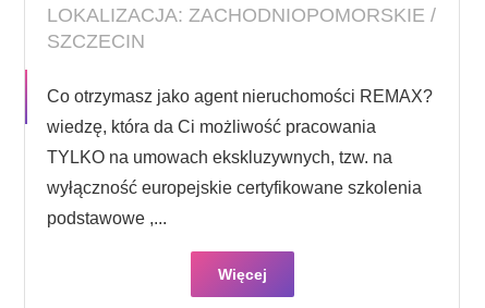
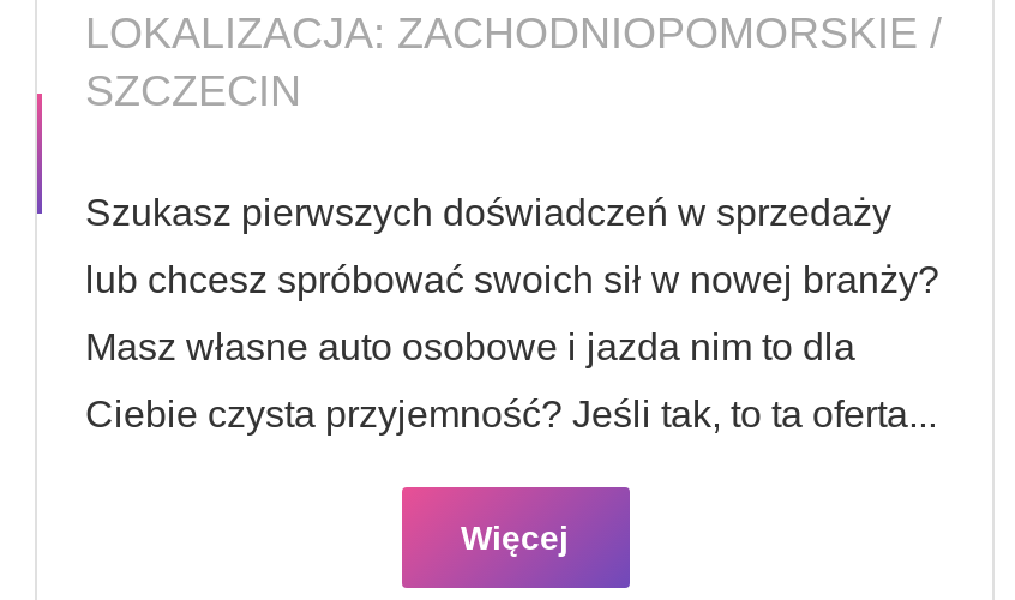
[47,87,433,227] Co otrzymasz jako agent nieruchomości REMAX? | wiedzę, która da Ci możliwość pracowania | TYLKO na umowach ekskluzywnych, tzw. na | wyłączność europejskie certyfikowane szkolenia | podstawowe ,... -> [85,192,939,434] Szukasz pierwszych doświadczeń w sprzedaży | lub chcesz spróbować swoich sił w nowej branży? | Masz własne auto osobowe i jazda nim to dla | Ciebie czysta przyjemność? Jeśli tak, to ta oferta...

